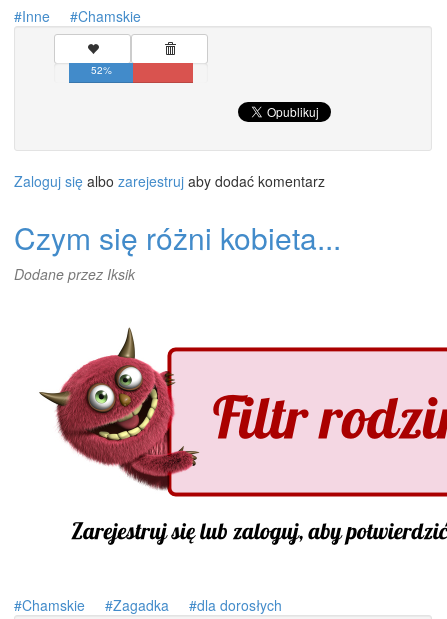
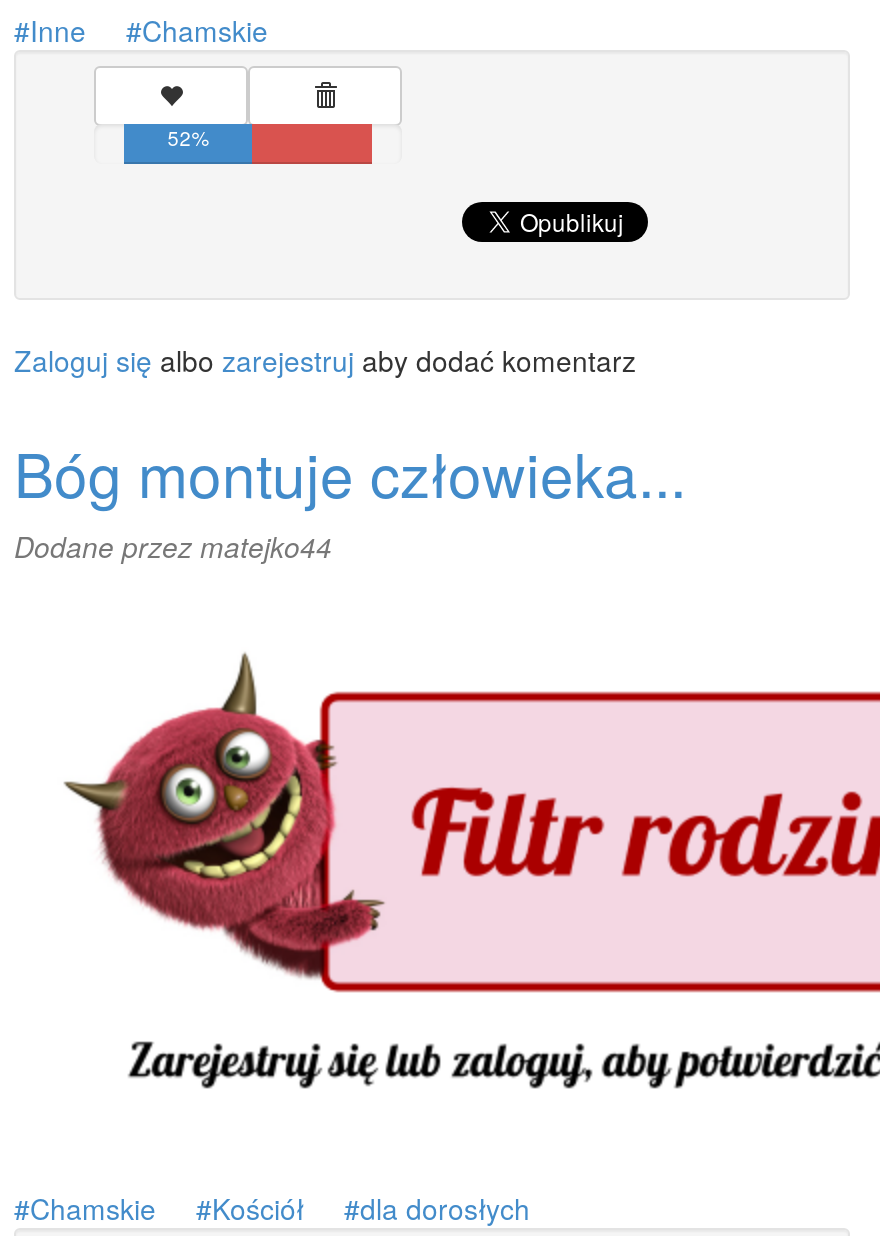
[14,216,341,284] Czym się różni kobieta... | Dodane przez Iksik -> [14,430,686,566] Bóg montuje człowieka... | Dodane przez matejko44
[113,595,169,615] Zagadka -> [212,1188,304,1228] Kościół

